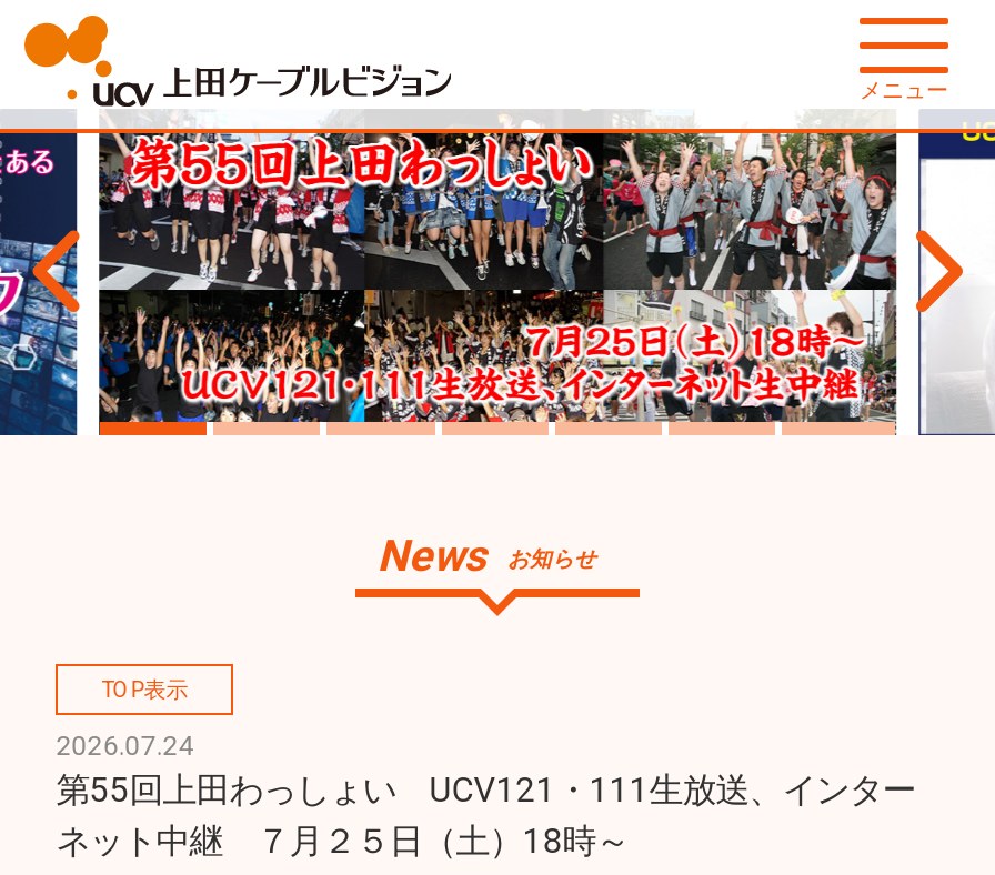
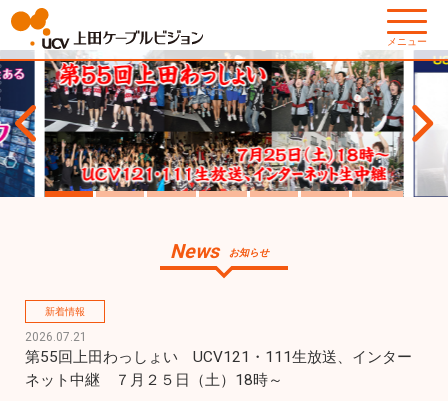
[101,677,188,702] TOP表示 -> [45,306,85,317] 新着情報
[56,731,194,762] 2026.07.24 -> [25,330,87,344] 2026.07.21

